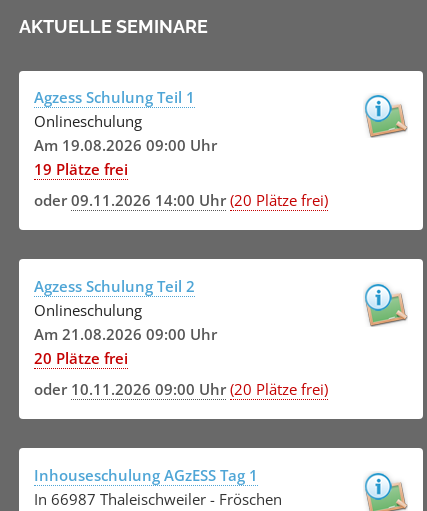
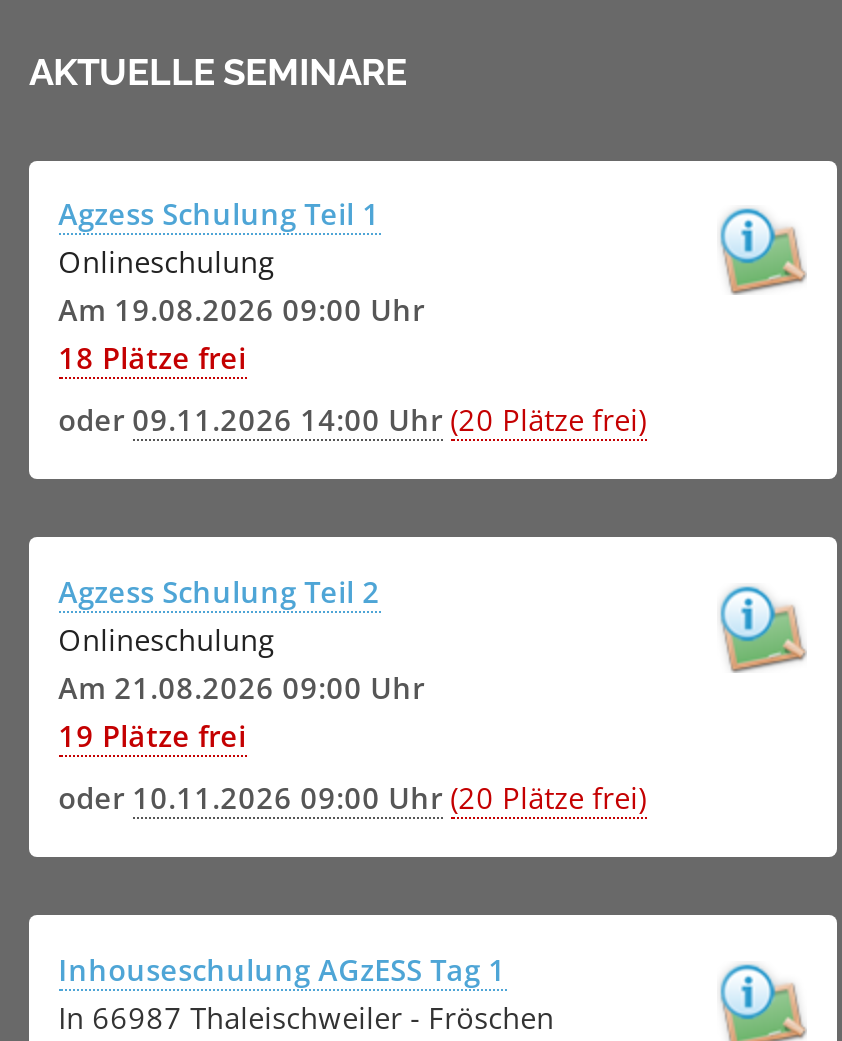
[34,159,128,179] 19 Plätze frei -> [58,338,246,378] 18 Plätze frei
[34,348,128,368] 20 Plätze frei -> [58,715,246,755] 19 Plätze frei

